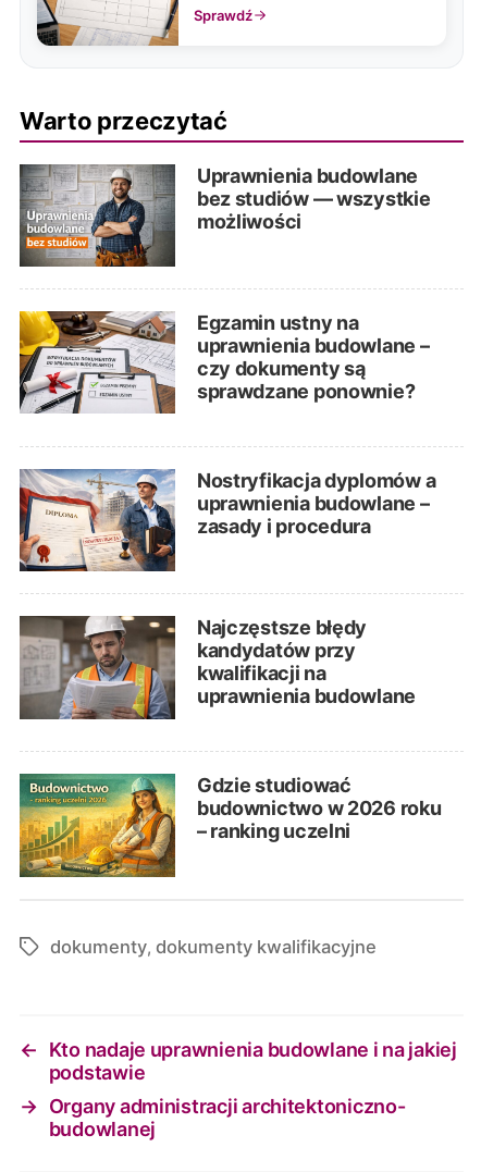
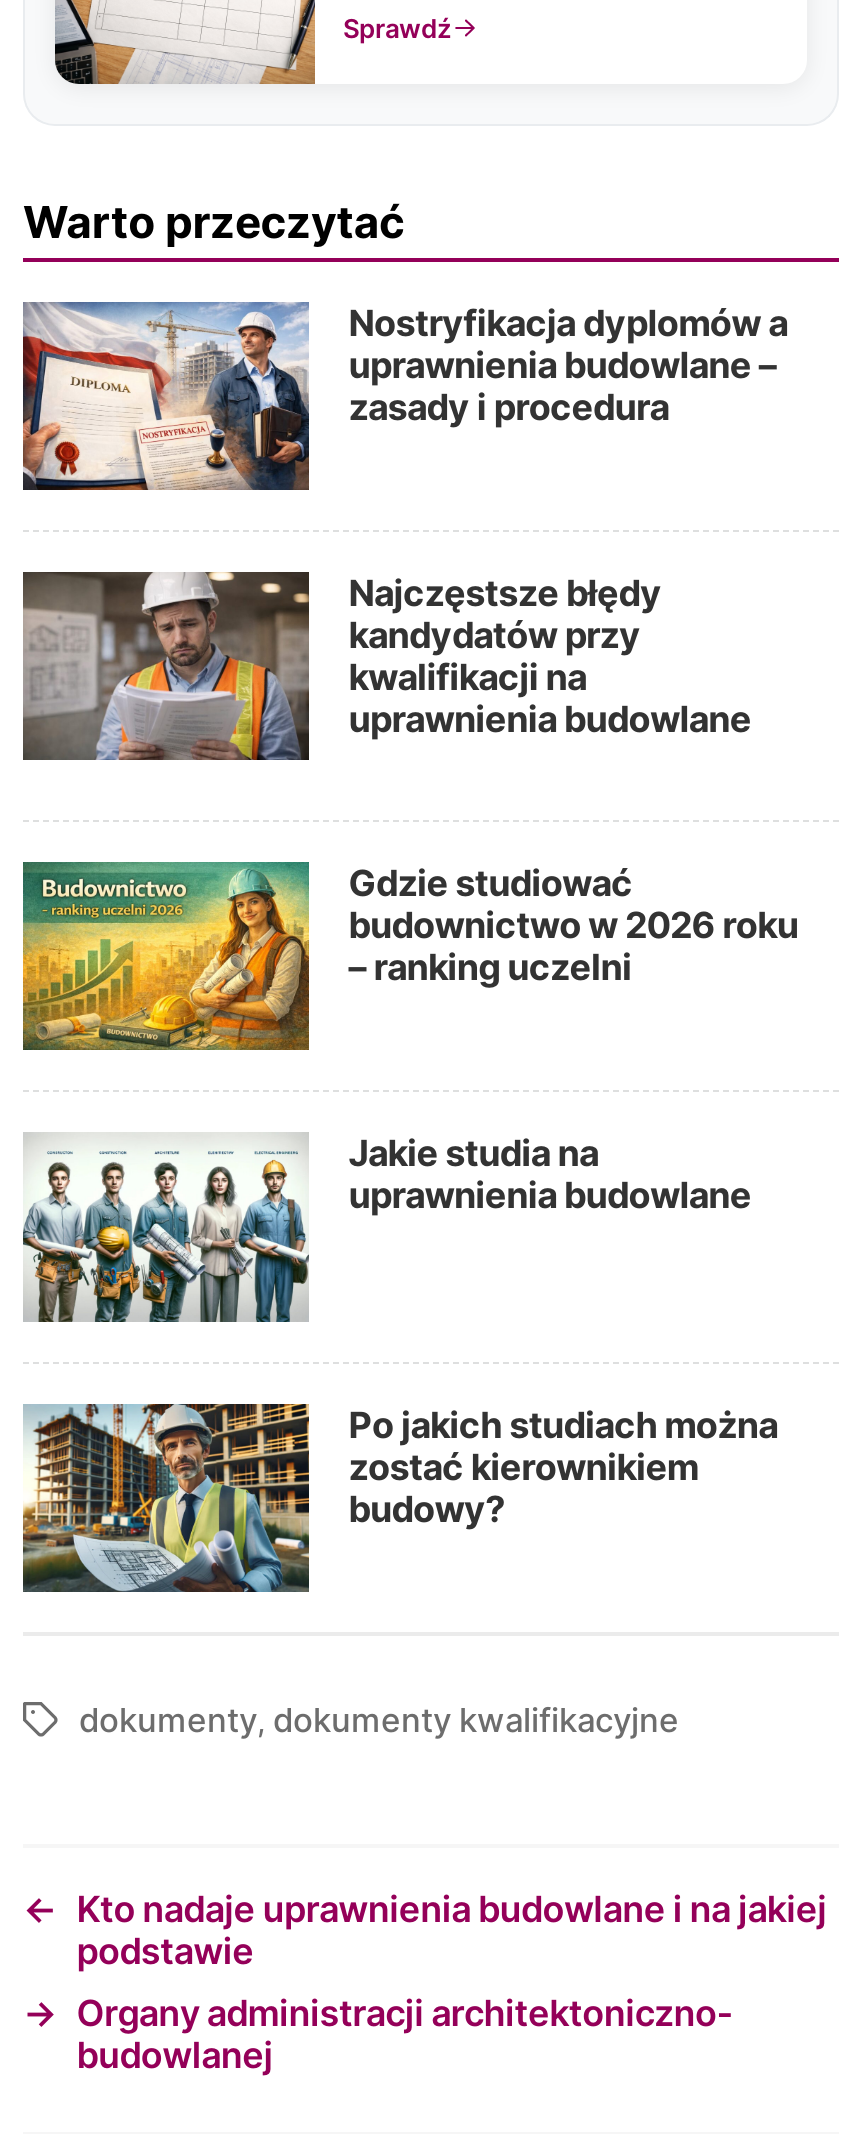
[18,163,431,267] [image] | Uprawnienia budowlane | bez studiów — wszystkie | możliwości -> none
[18,310,429,414] [image] | Egzamin ustny na | uprawnienia budowlane – | czy dokumenty są | sprawdzane ponownie? -> none
moved [17,467,441,843] -> [19,298,798,988]: [image] | Nostryfikacja dyplomów a | uprawnienia budowlane – | ... | budownictwo w 2026 roku | – ranking uczelni
none -> [23,1132,751,1324] [image] | Jakie studia na | uprawnienia budowlane
none -> [23,1402,778,1594] [image] | Po jakich studiach można | zostać kierownikiem | budowy?

